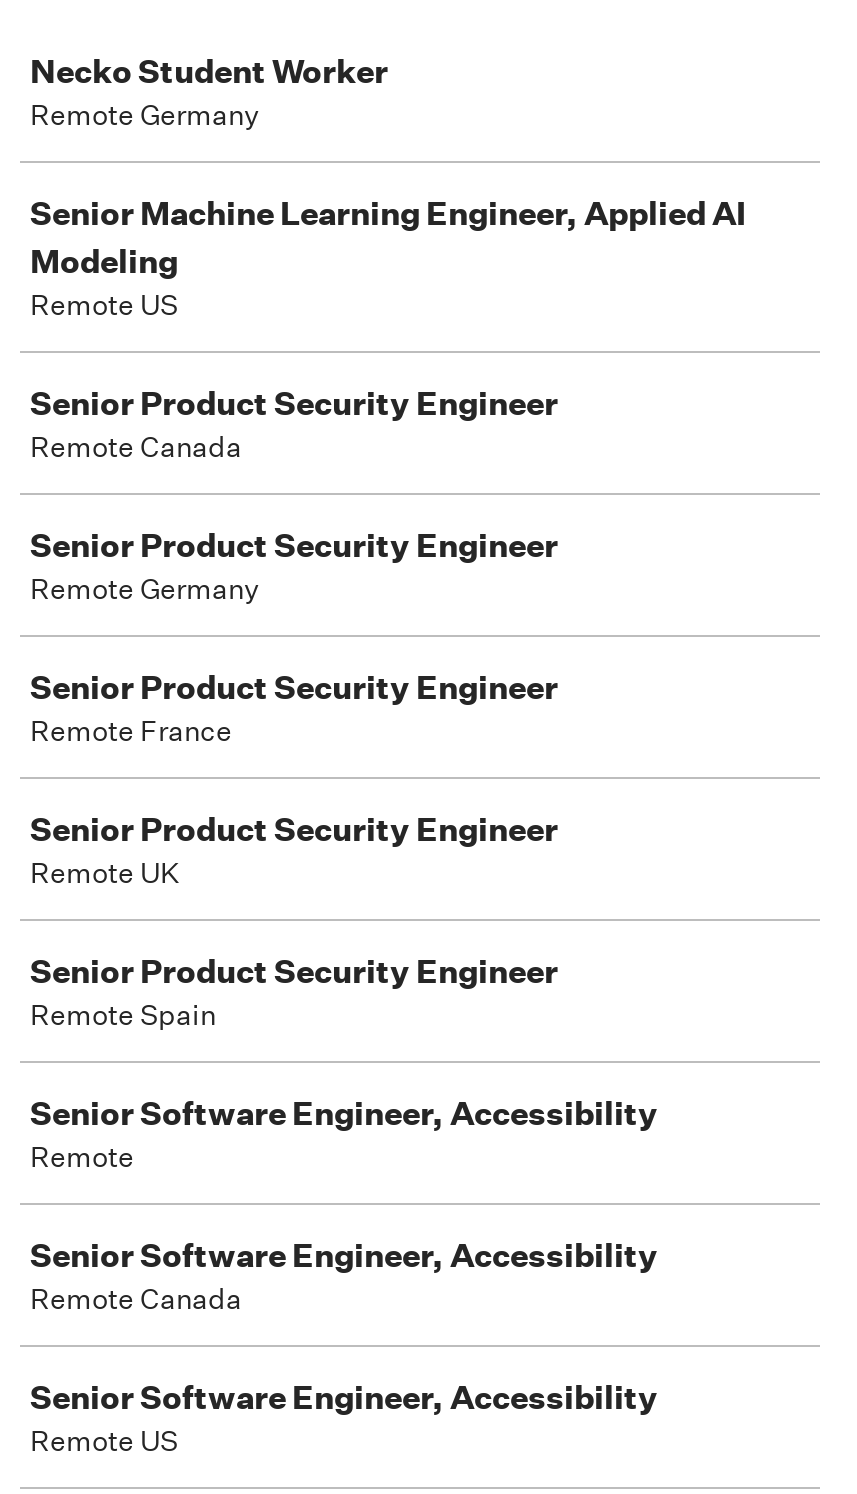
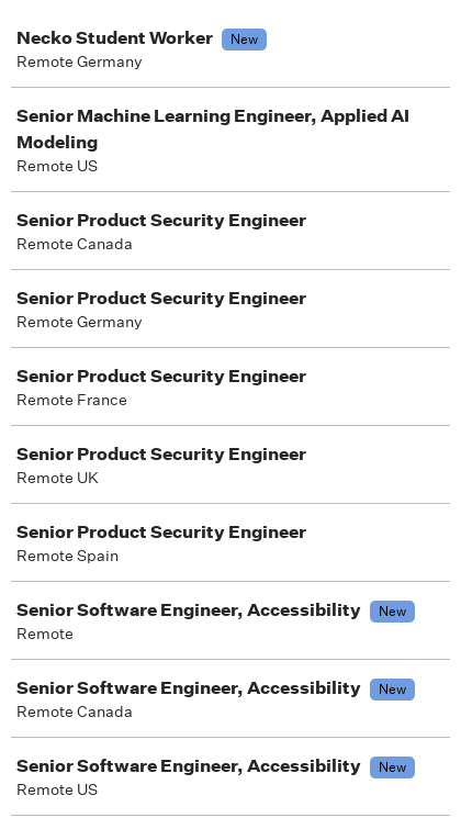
none -> [231,30,258,48] New
none -> [379,602,406,620] New
none -> [379,680,406,698] New
none -> [379,758,406,776] New

